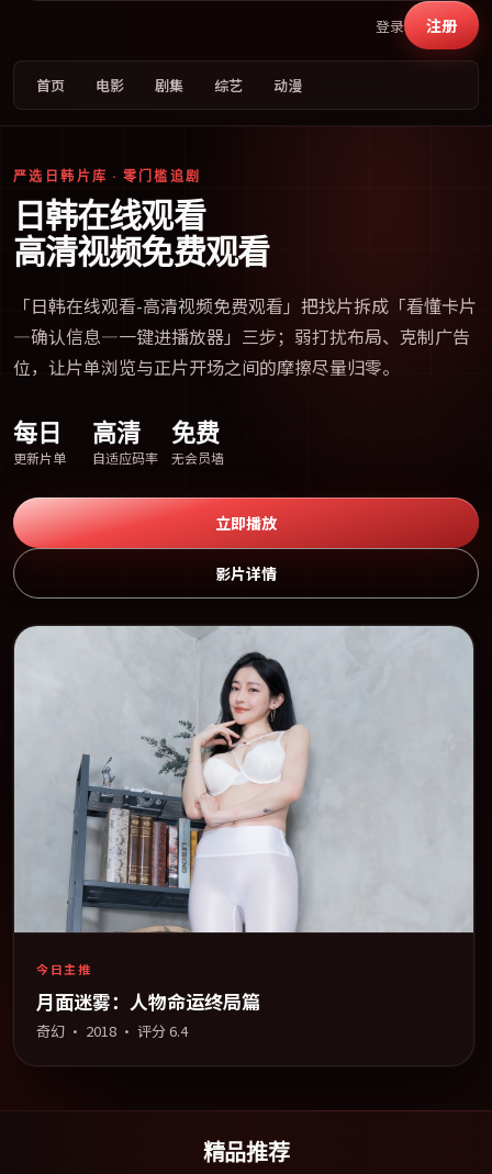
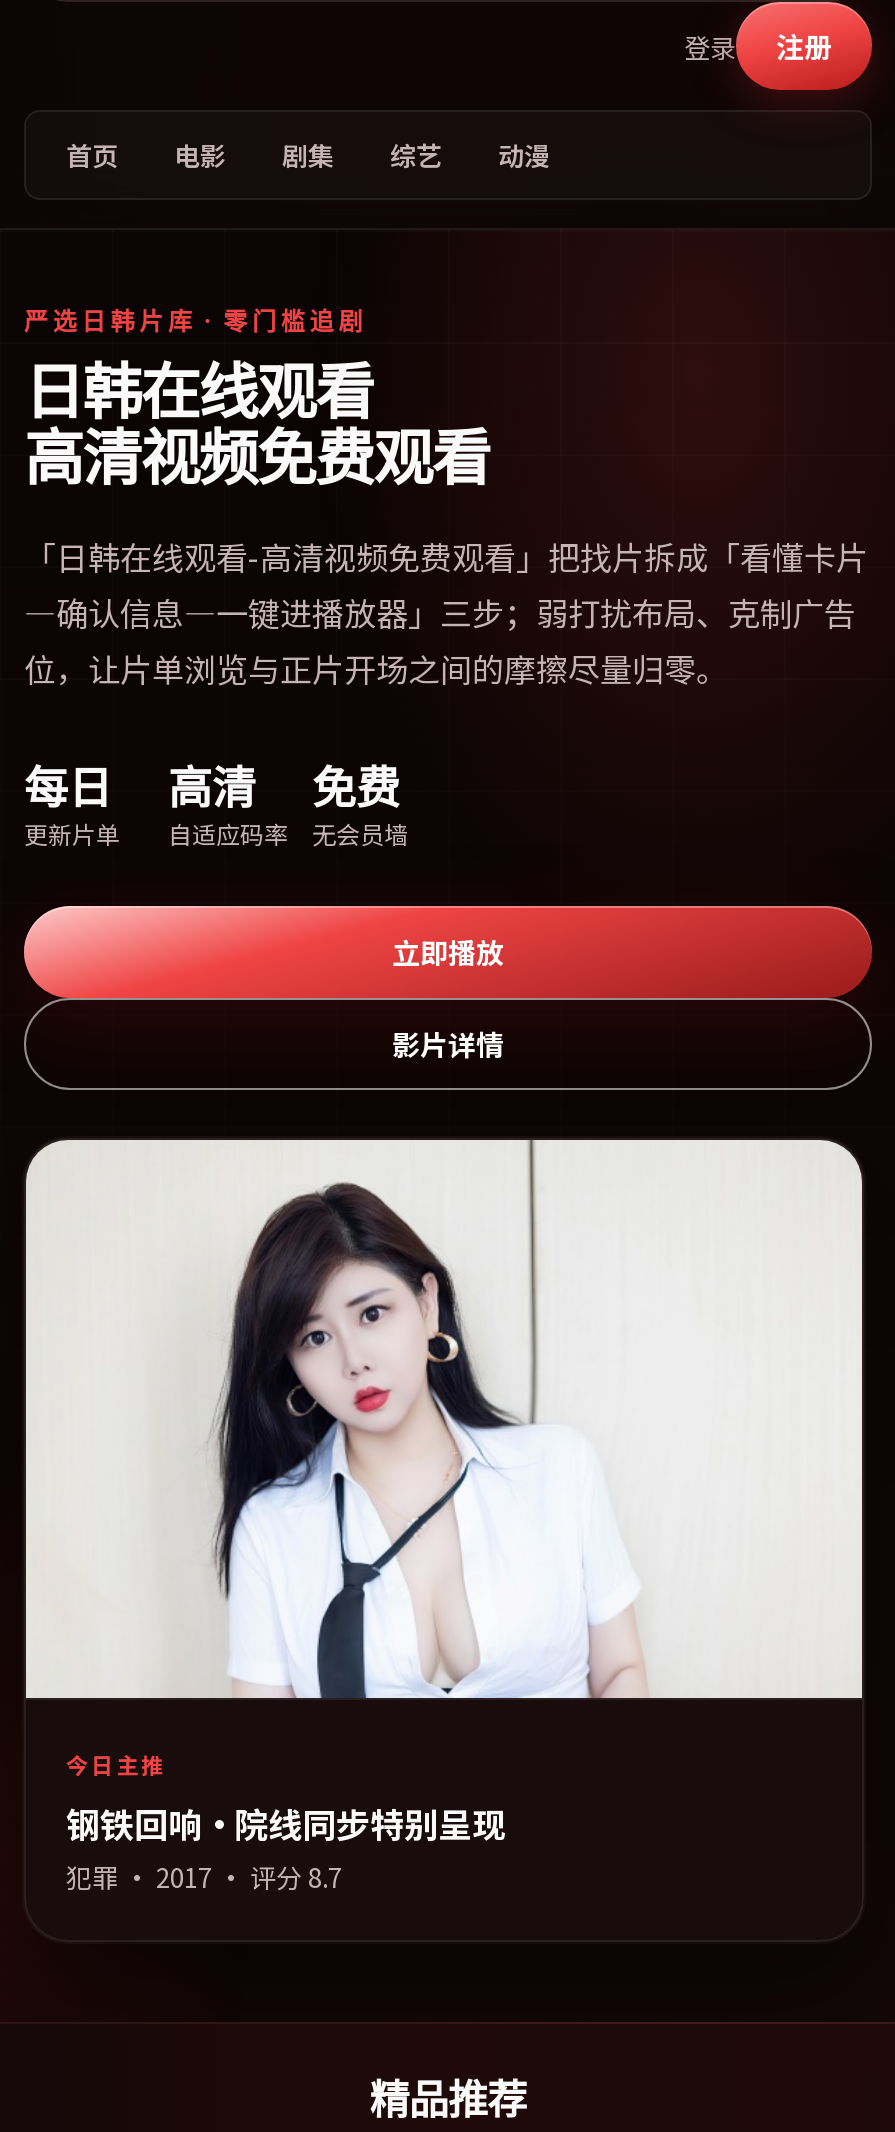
[14,626,473,933] [image] -> [28,1140,860,1700] [image]
[36,987,260,1041] 月面迷雾：人物命运终局篇 | 奇幻· 2018 · 评分6.4 -> [66,1797,506,1895] 钢铁回响·院线同步特别呈现 | 犯罪· 2017 · 评分8.7

